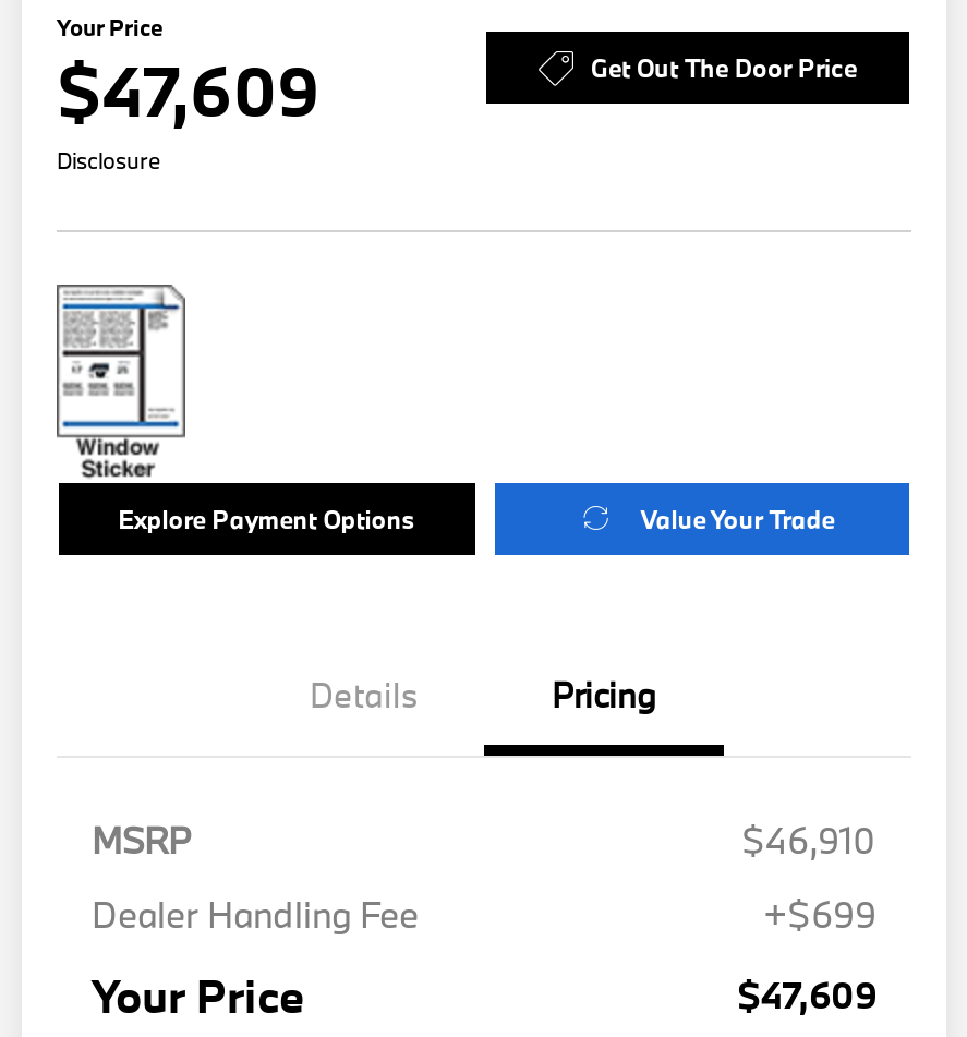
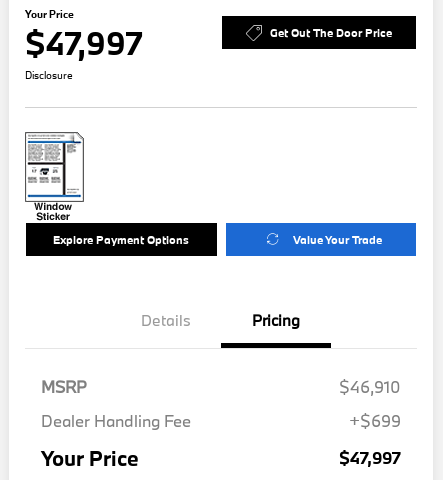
[57,46,321,134] $47,609 -> [25,23,142,63] $47,997
[737,971,877,1017] $47,609 -> [339,447,401,468] $47,997

